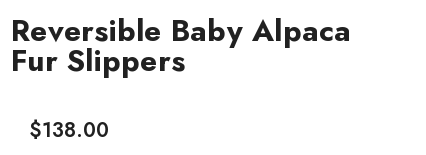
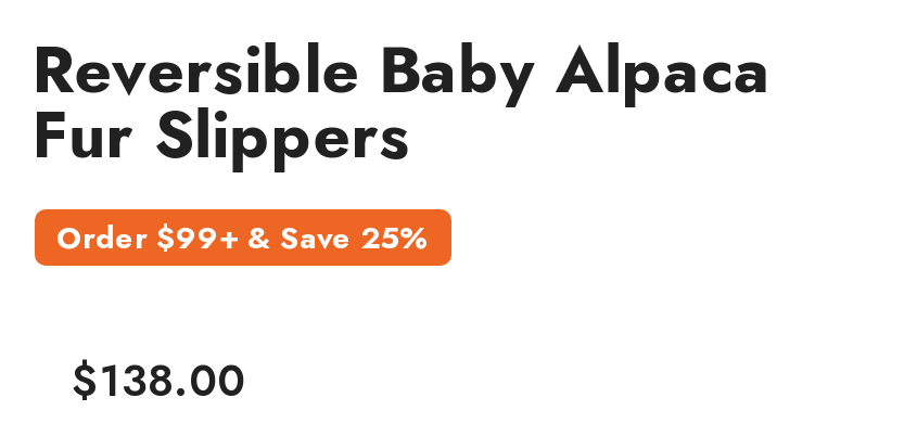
none -> [56,216,430,260] Order $99+ & Save 25%

